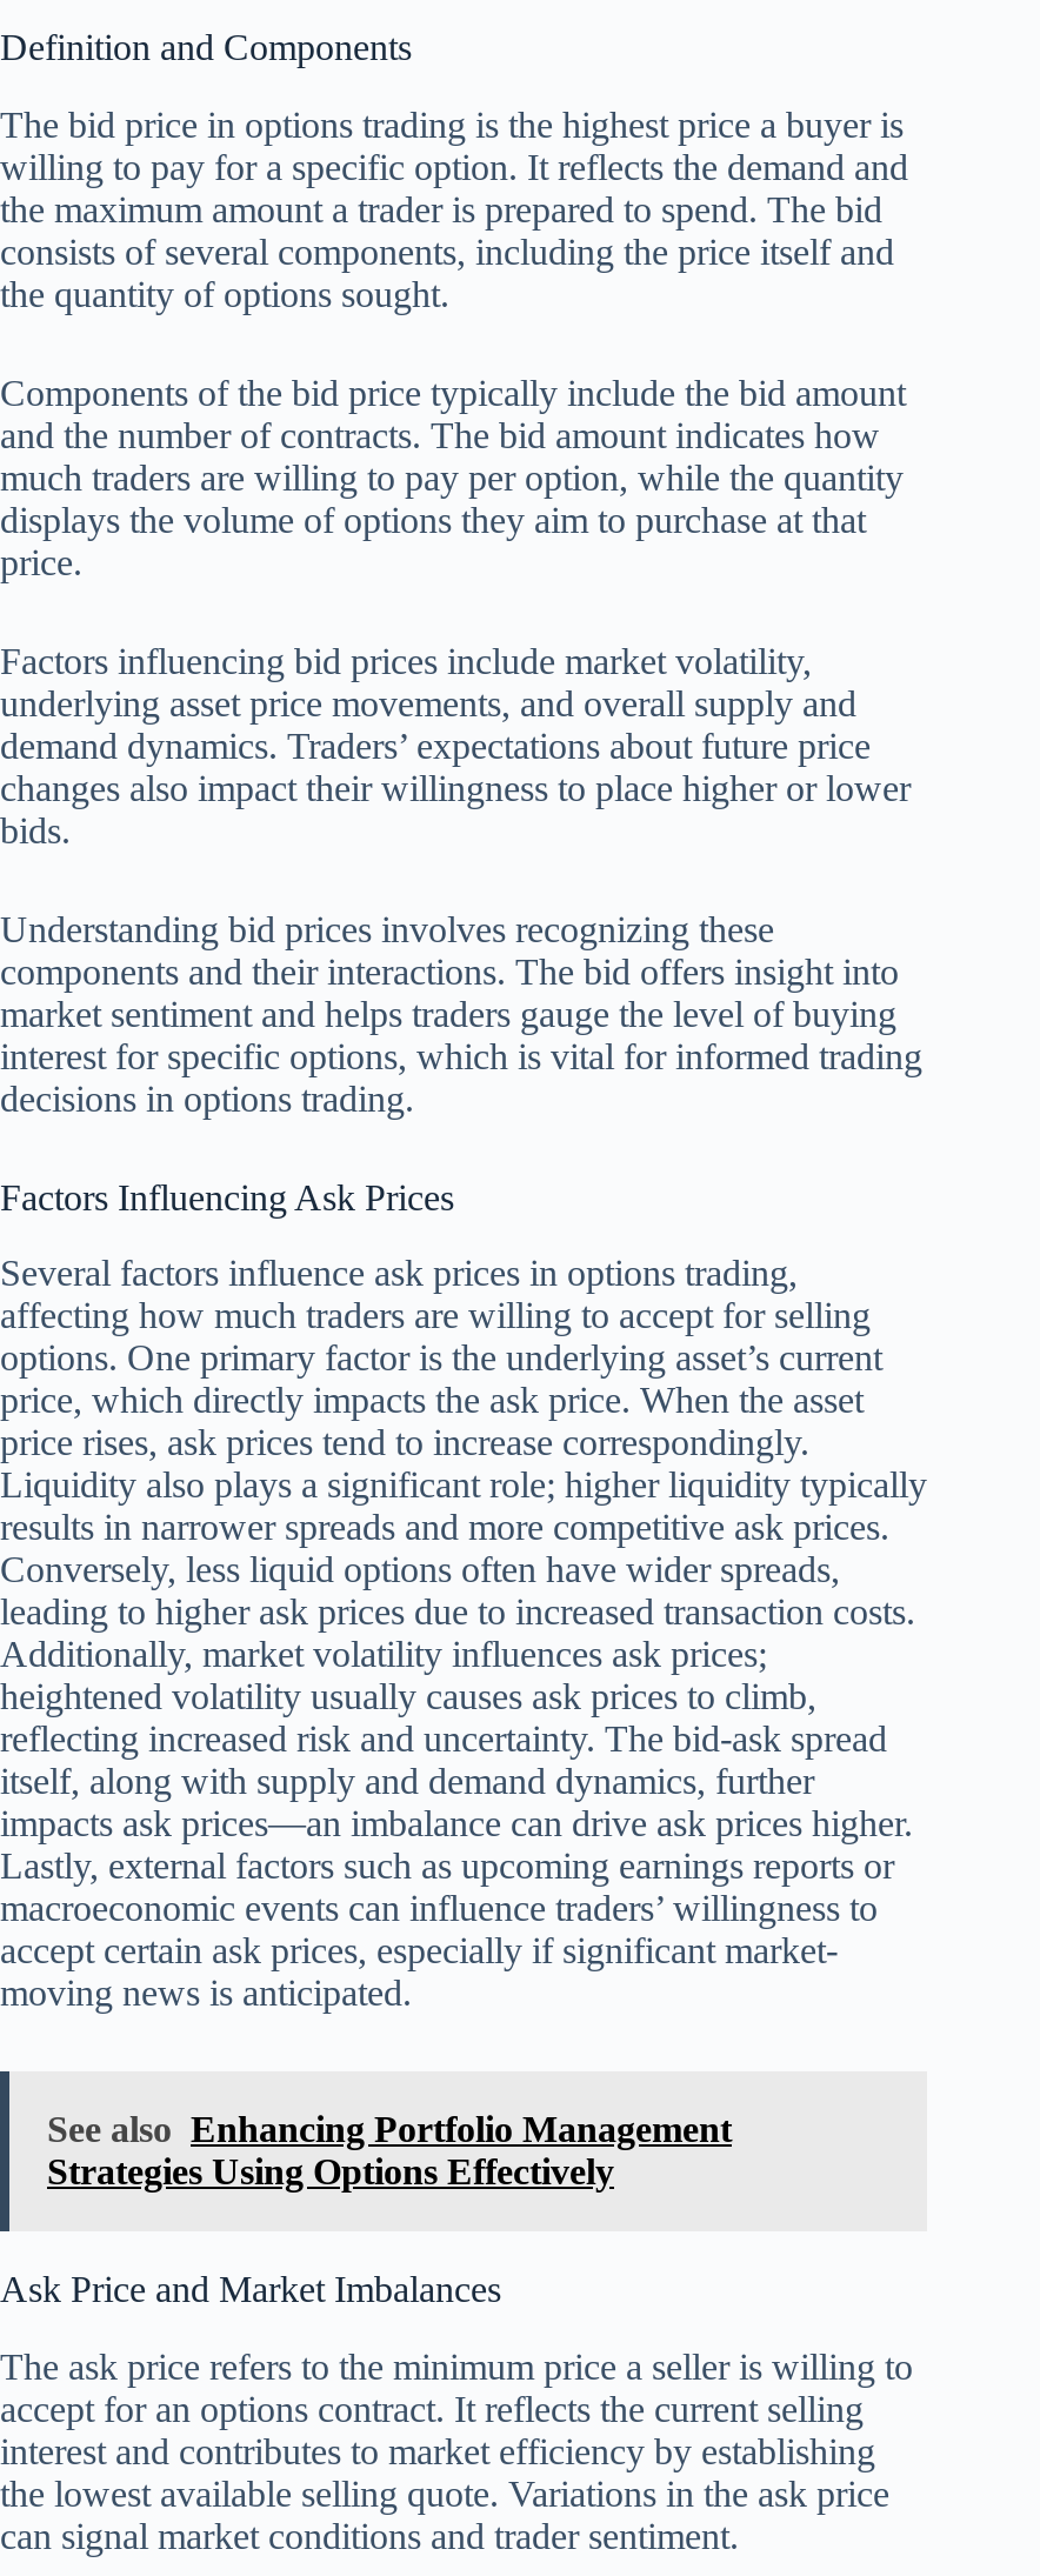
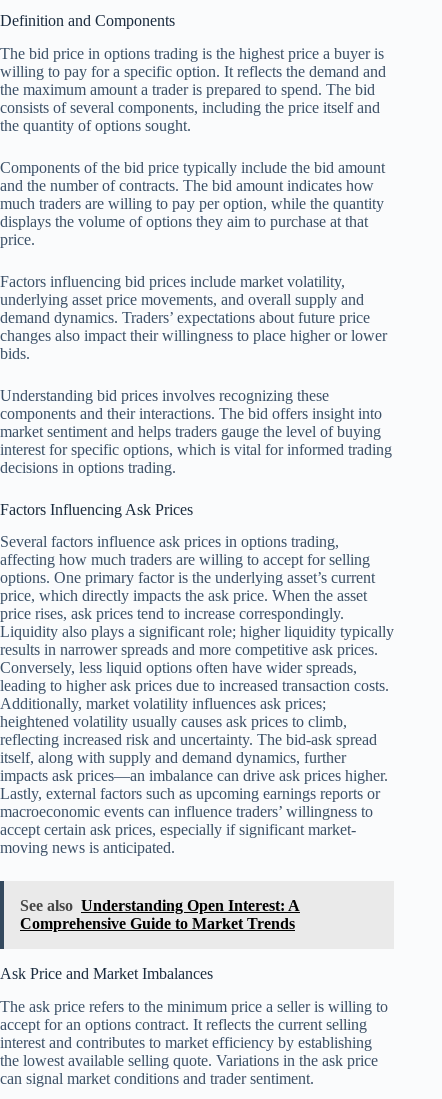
[47,2110,732,2192] See also Enhancing Portfolio Management | Strategies Using Options Effectively -> [20,897,300,932] See also Understanding Open Interest: A | Comprehensive Guide to Market Trends

